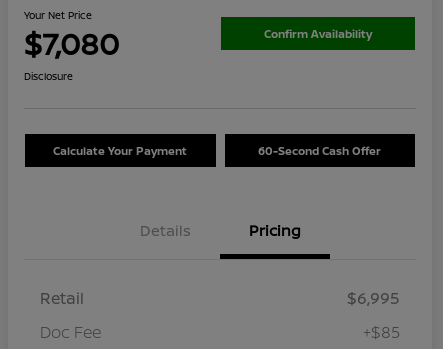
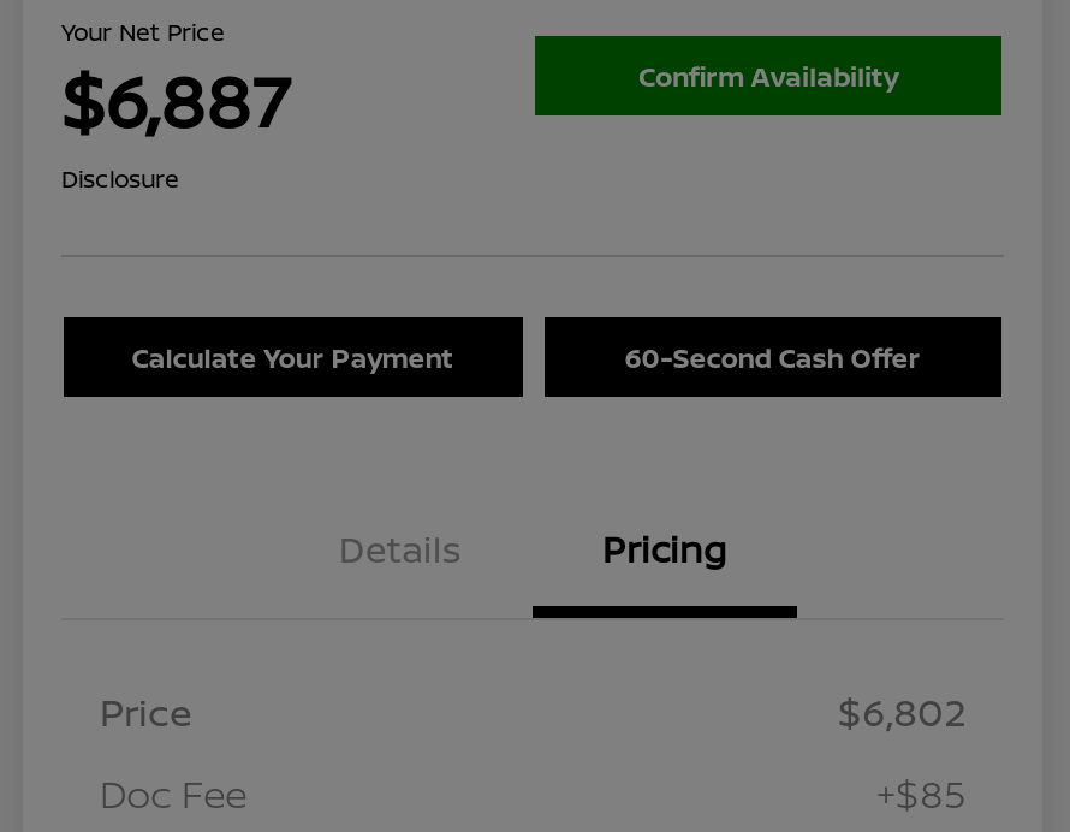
[24,23,119,64] $7,080 -> [61,50,290,148] $6,887
[40,287,400,309] Retail | $6,995 -> [100,685,965,737] Price | $6,802

